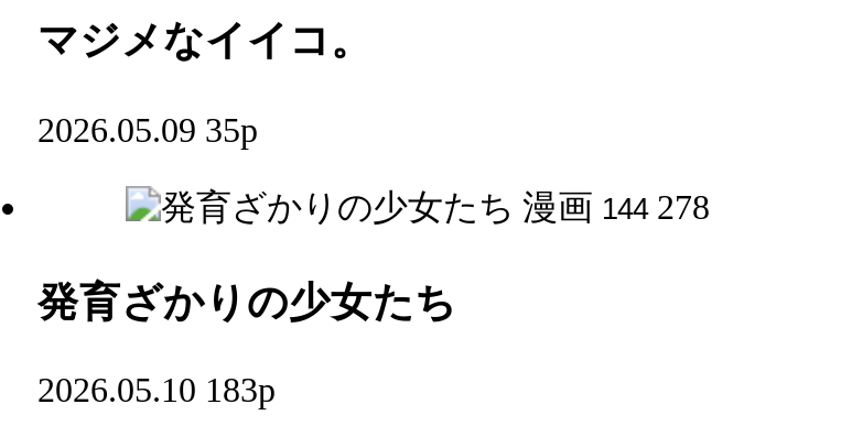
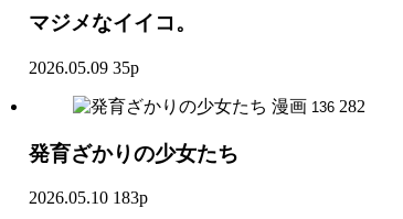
[522,188,710,225] 漫画 144 278 -> [272,97,365,115] 漫画 136 282

